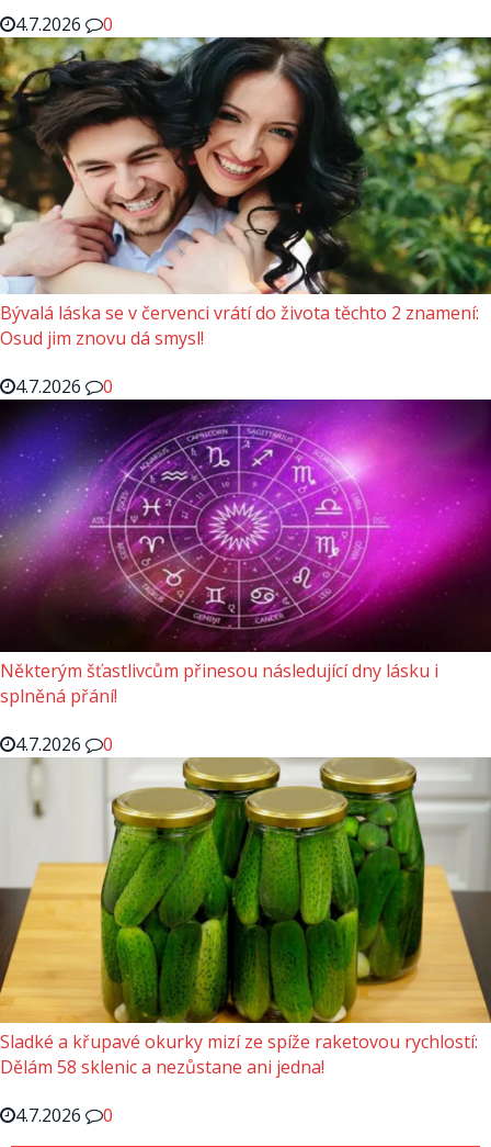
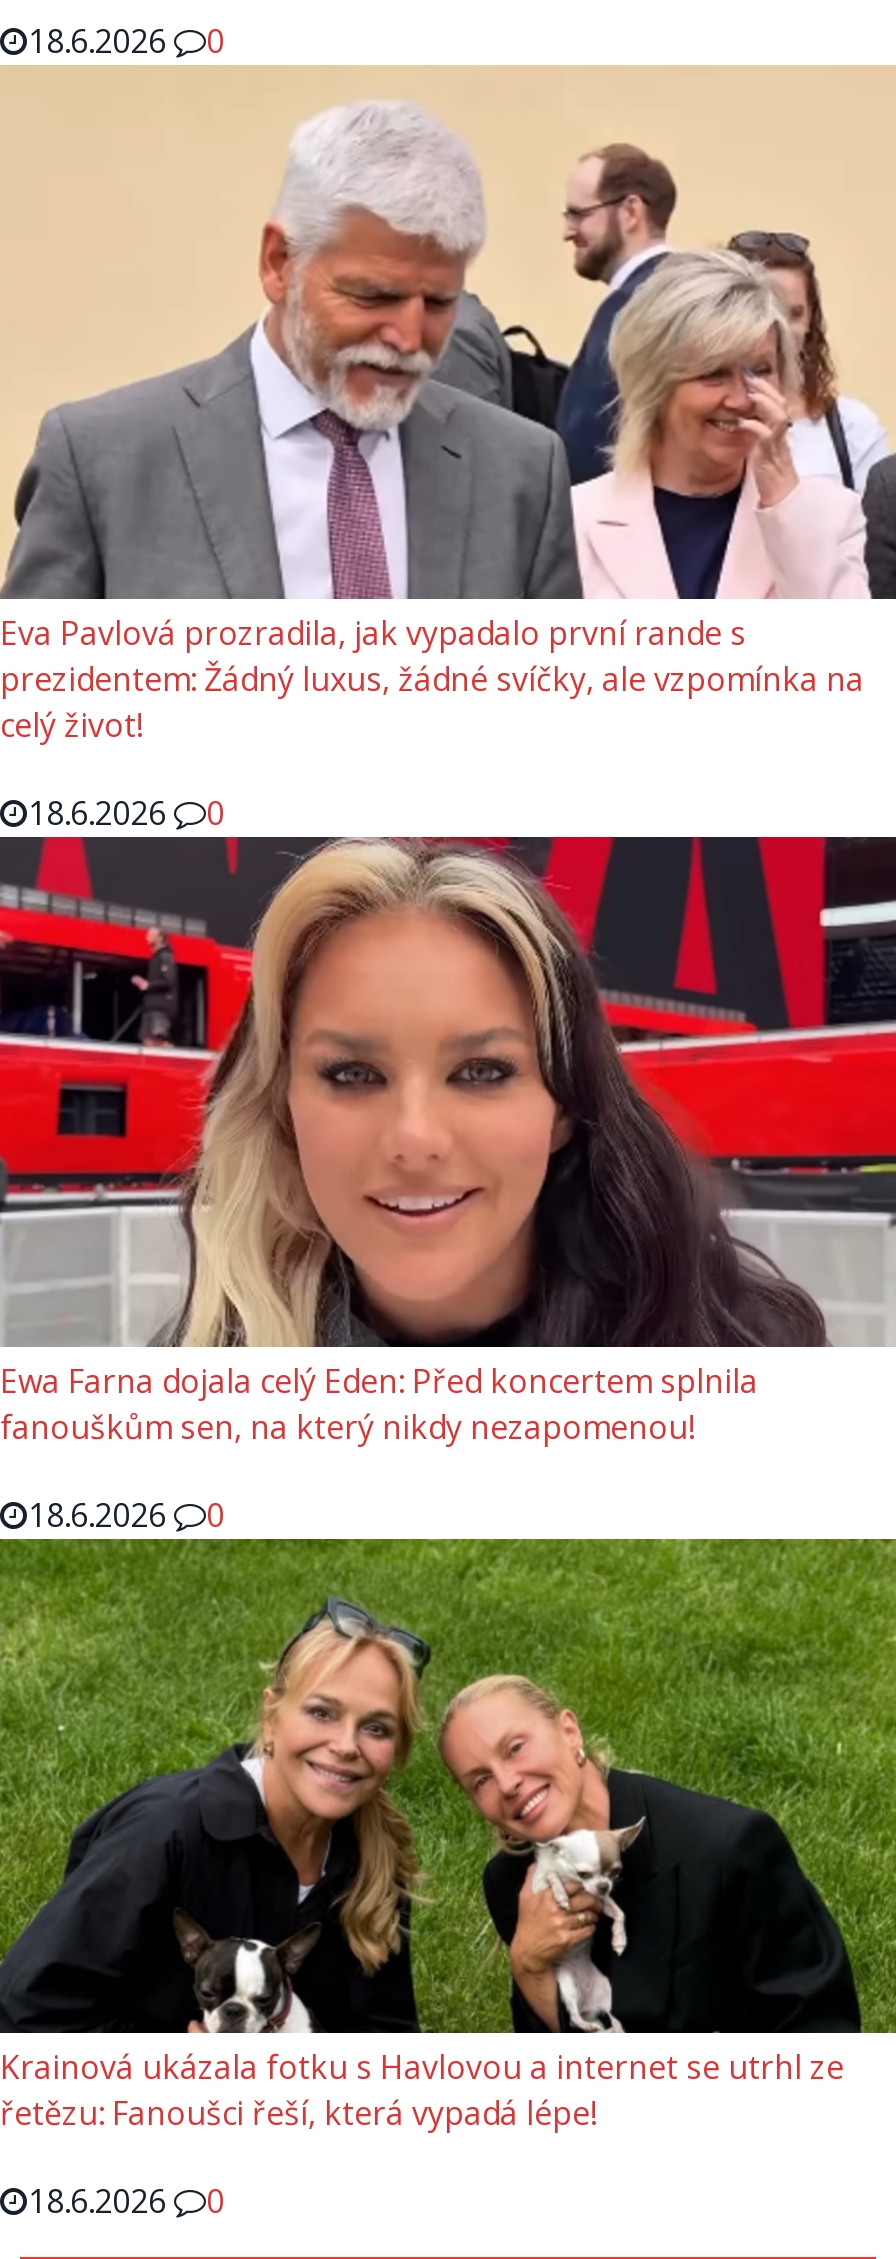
[15,12,113,36] 4.7.2026 0 -> [28,18,224,62] 18.6.2026 0
[0,36,488,350] [image] | Bývalá láska se v červenci vrátí do života těchto 2 znamení: | Osud jim znovu dá smysl! -> [0,65,890,747] [image] | Eva Pavlová prozradila, jak vypadalo první rande s | prezidentem: Žádný luxus, žádné svíčky, ale vzpomínka na | celý život!
[15,374,113,398] 4.7.2026 0 -> [28,790,224,834] 18.6.2026 0
[0,398,488,708] [image] | Některým šťastlivcům přinesou následující dny lásku i | splněná přání! -> [0,835,890,1448] [image] | Ewa Farna dojala celý Eden: Před koncertem splnila | fanouškům sen, na který nikdy nezapomenou!
[15,732,113,756] 4.7.2026 0 -> [28,1492,224,1536] 18.6.2026 0
[0,757,488,1079] [image] | Sladké a křupavé okurky mizí ze spíže raketovou rychlostí: | Dělám 58 sklenic a nezůstane ani jedna! -> [0,1537,890,2135] [image] | Krainová ukázala fotku s Havlovou a internet se utrhl ze | řetězu: Fanoušci řeší, která vypadá lépe!
[15,1103,113,1127] 4.7.2026 0 -> [28,2179,224,2223] 18.6.2026 0

